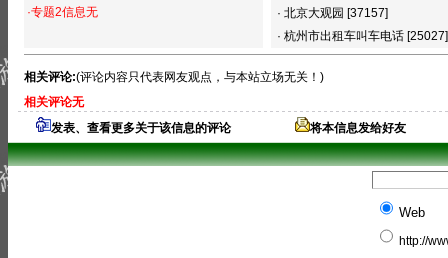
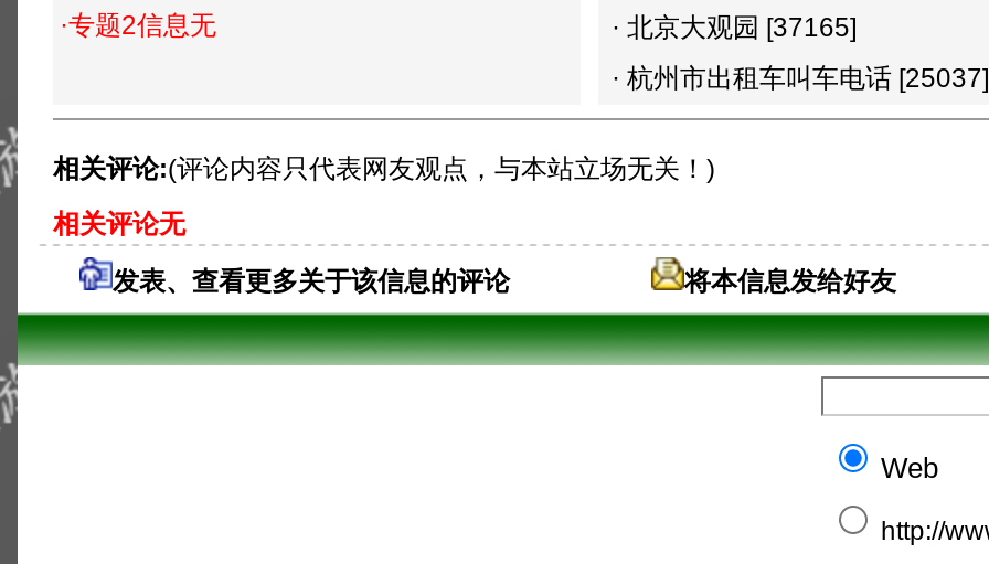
[274,6,388,20] ·北京大观园[37157] -> [605,12,857,43] ·北京大观园[37165]
[274,29,448,43] ·杭州市出租车叫车电话[25027] -> [605,63,989,94] ·杭州市出租车叫车电话[25037]

